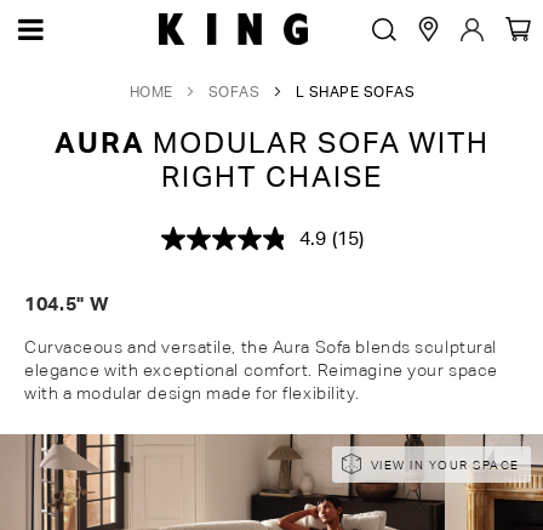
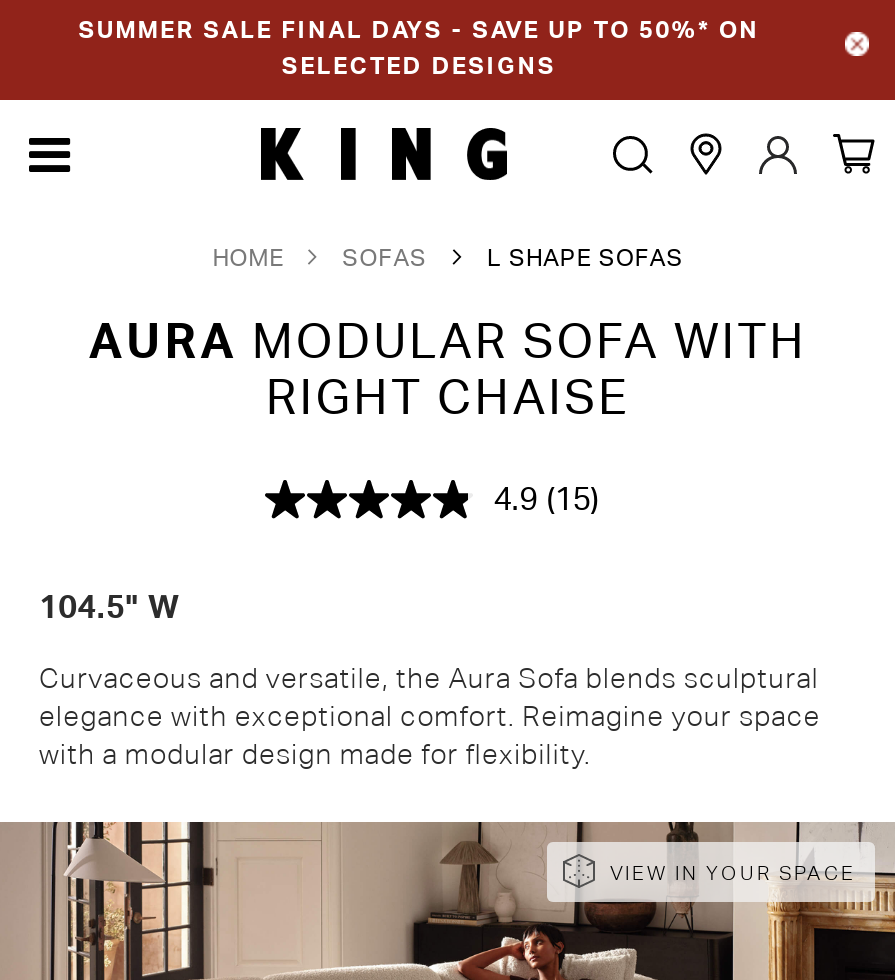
none -> [78,14,760,80] SUMMER SALE FINAL DAYS - SAVE UP TO 50%* ON | SELECTED DESIGNS

